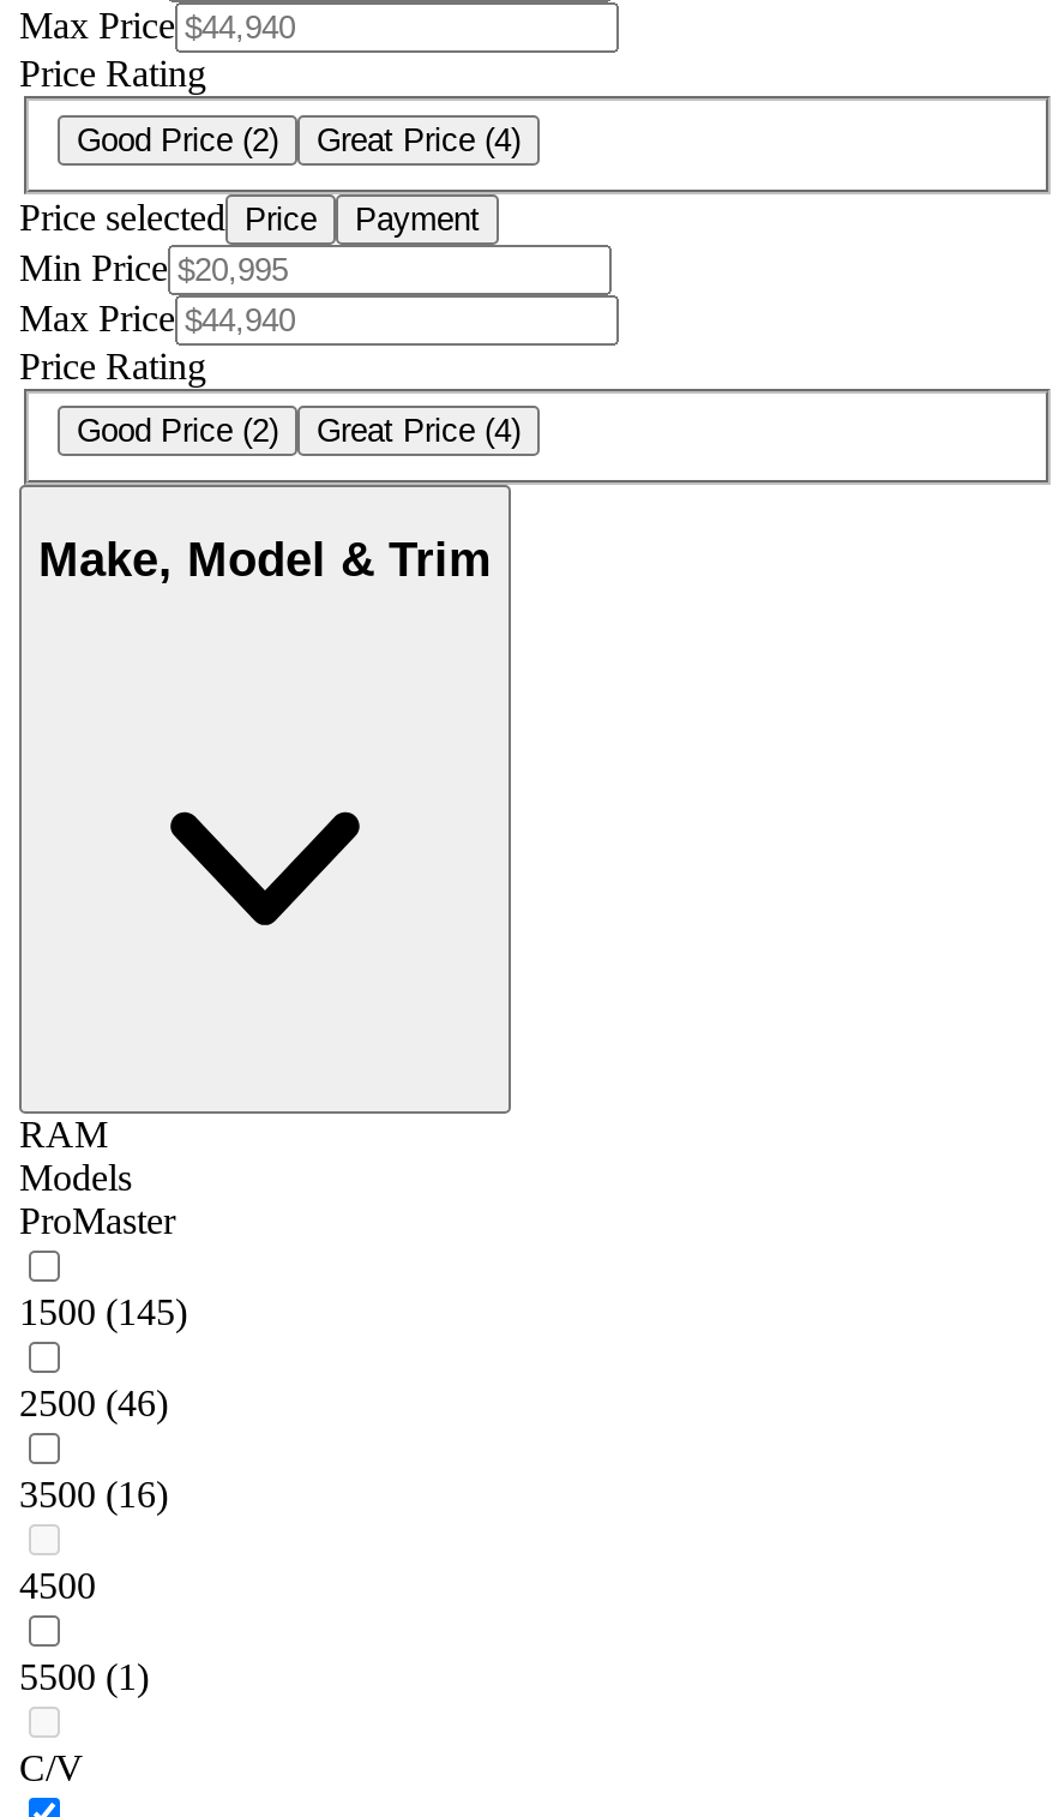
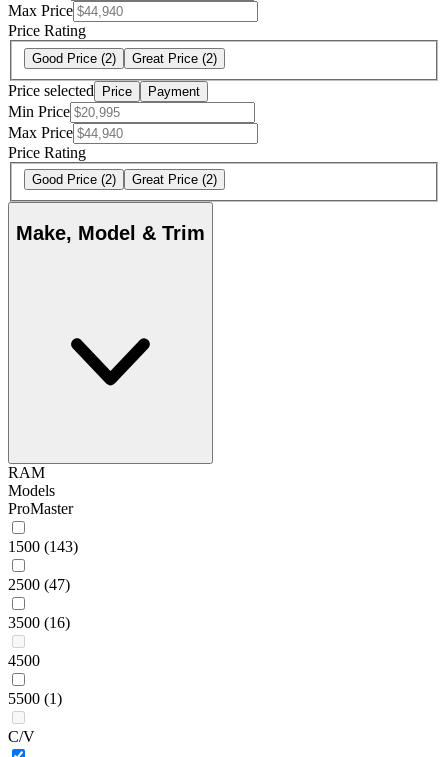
[77,122,521,158] Good Price (2) Great Price (4) -> [32,51,217,66] Good Price (2) Great Price (2)
[77,414,521,450] Good Price (2) Great Price (4) -> [32,172,217,187] Good Price (2) Great Price (2)
[19,1292,187,1333] 1500 (145) -> [8,538,78,555] 1500 (143)
[19,1384,168,1424] 2500 (46) -> [8,576,70,593] 2500 (47)

